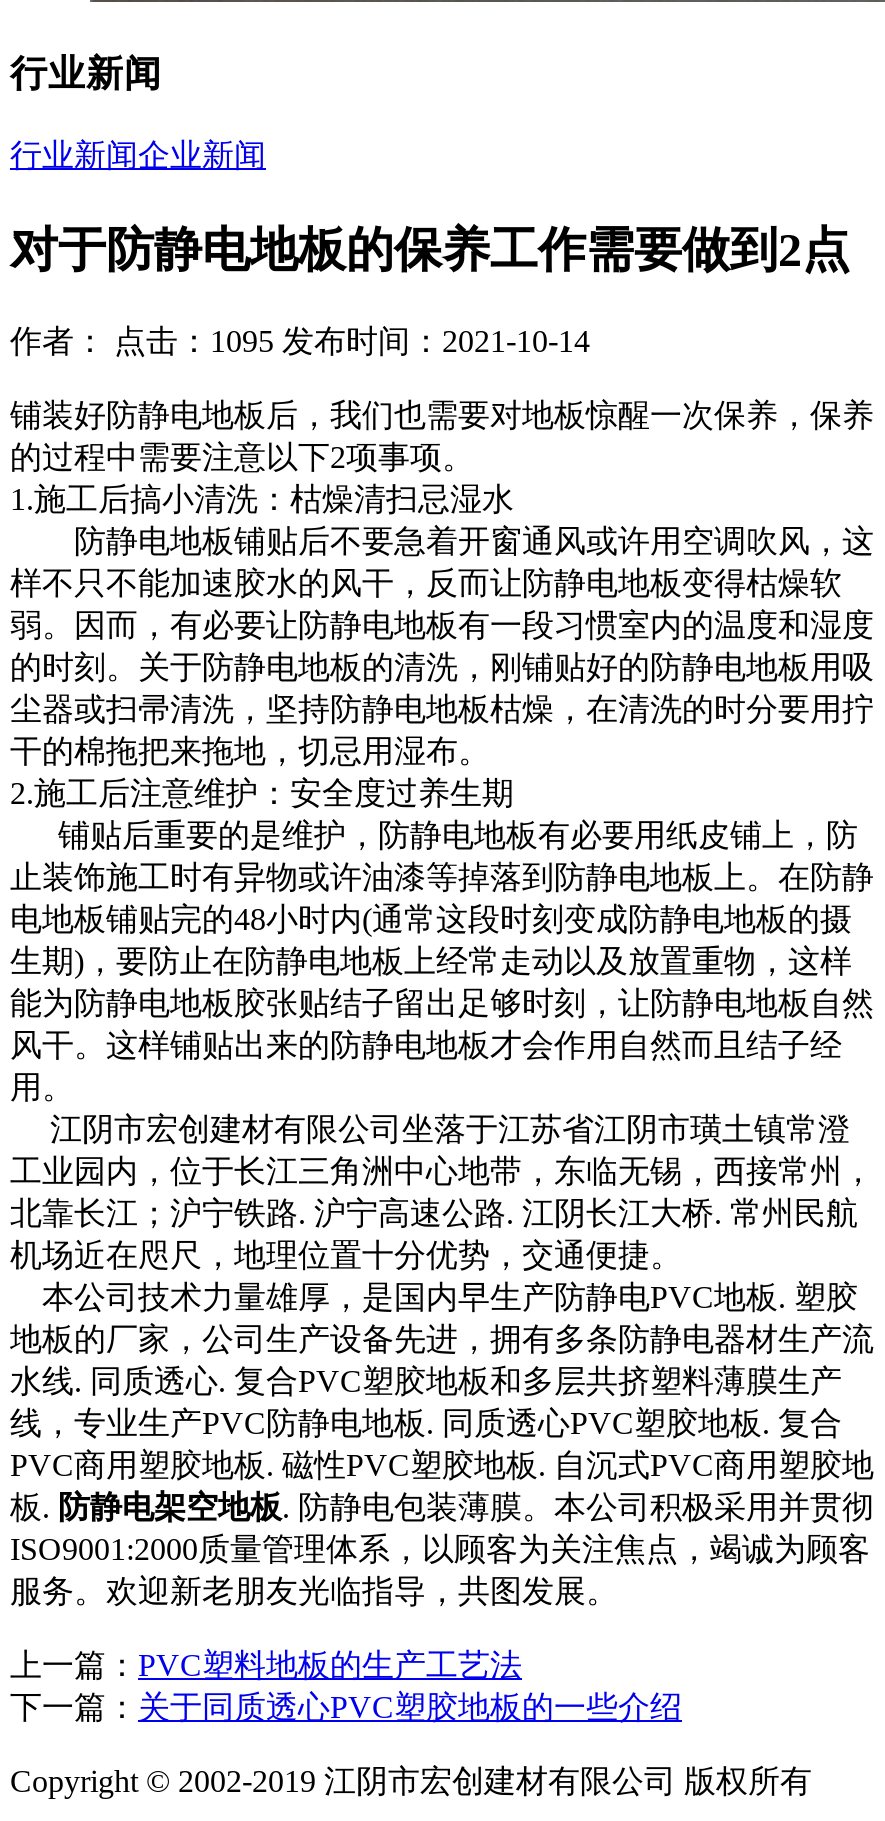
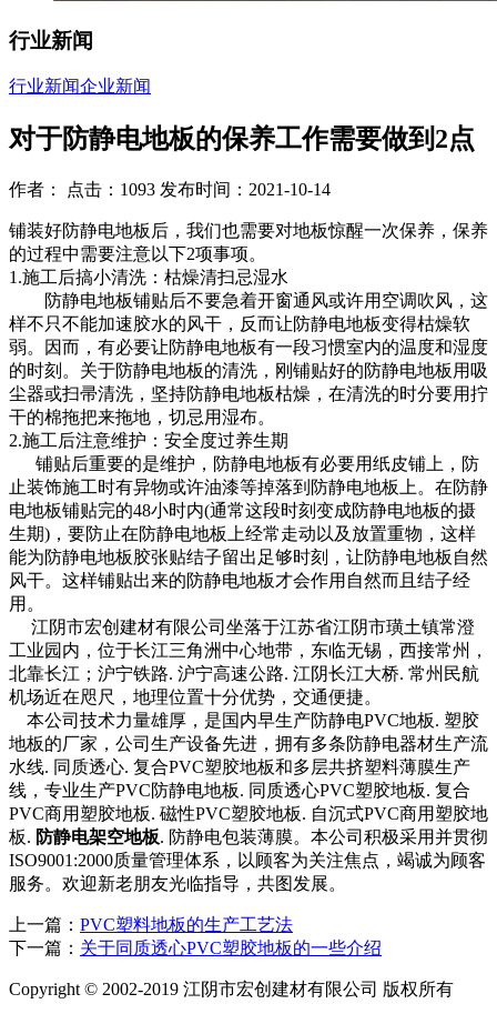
[10,324,590,358] 作者： 点击：1095 发布时间：2021-10-14 -> [9,180,331,199] 作者： 点击：1093 发布时间：2021-10-14

